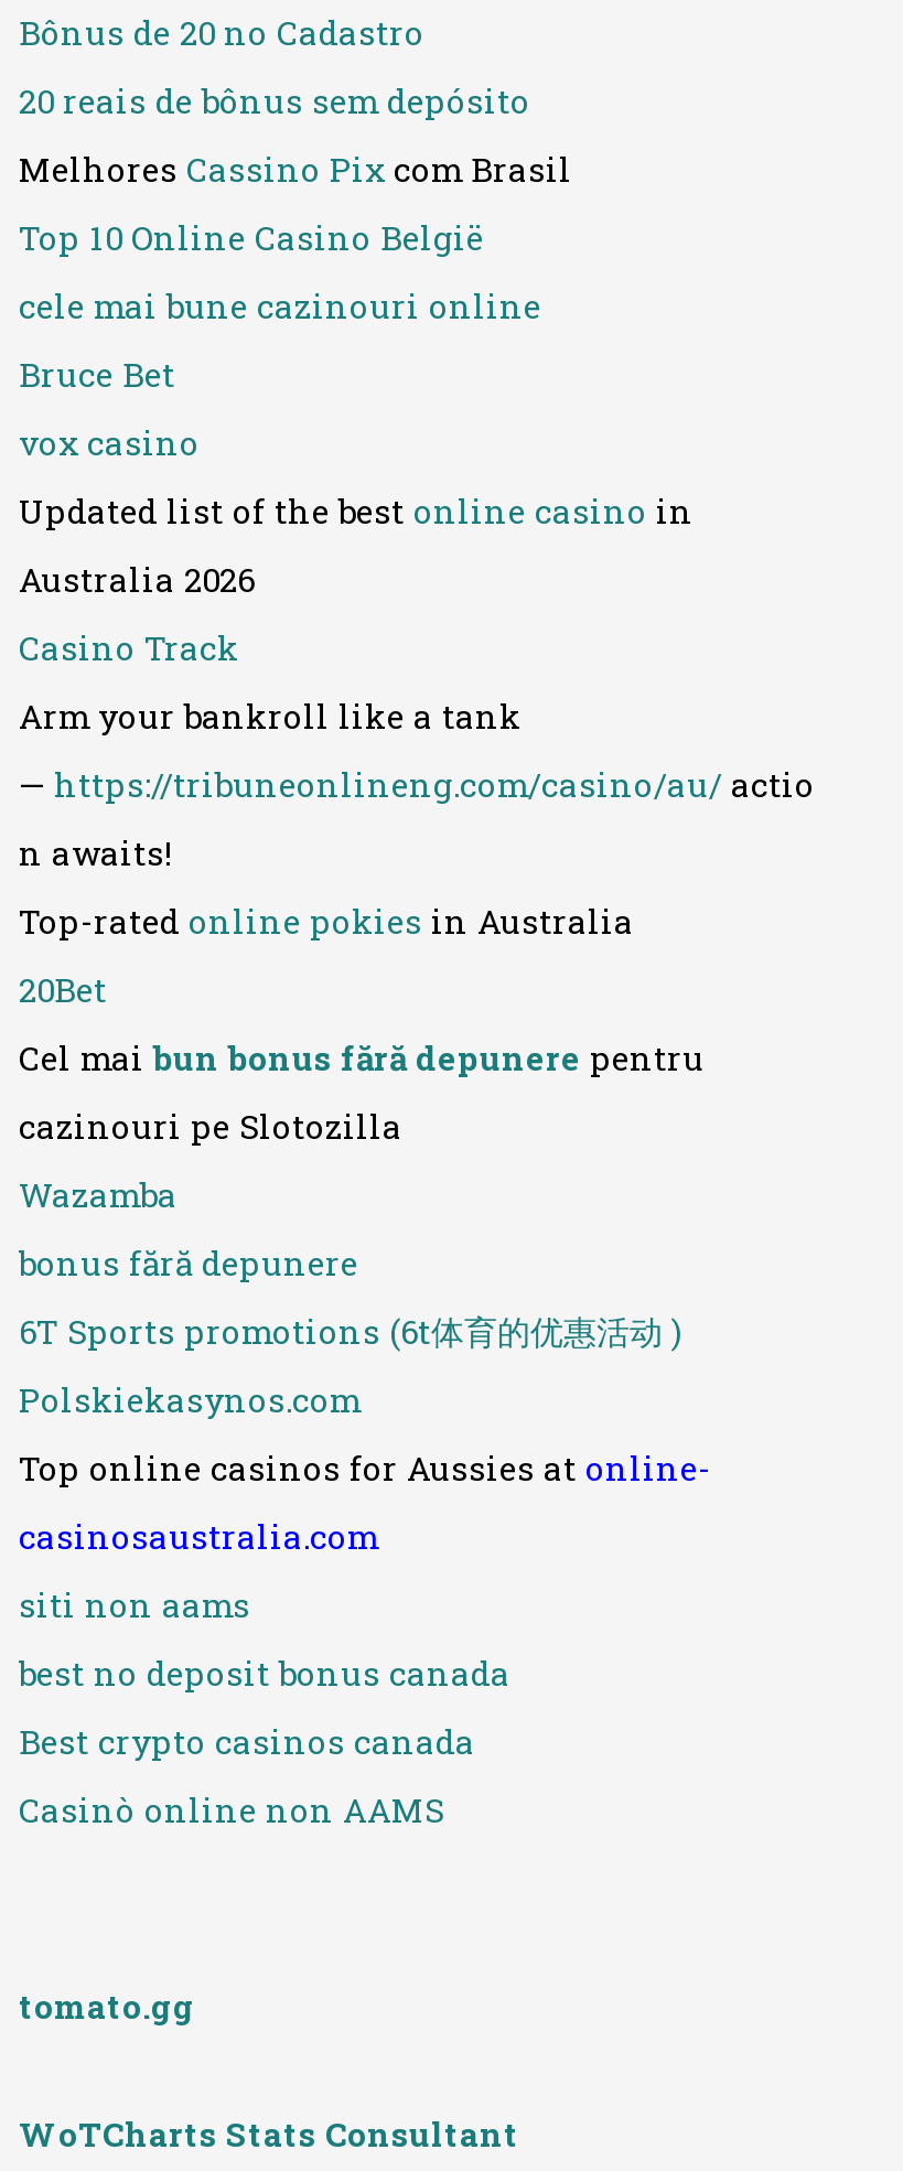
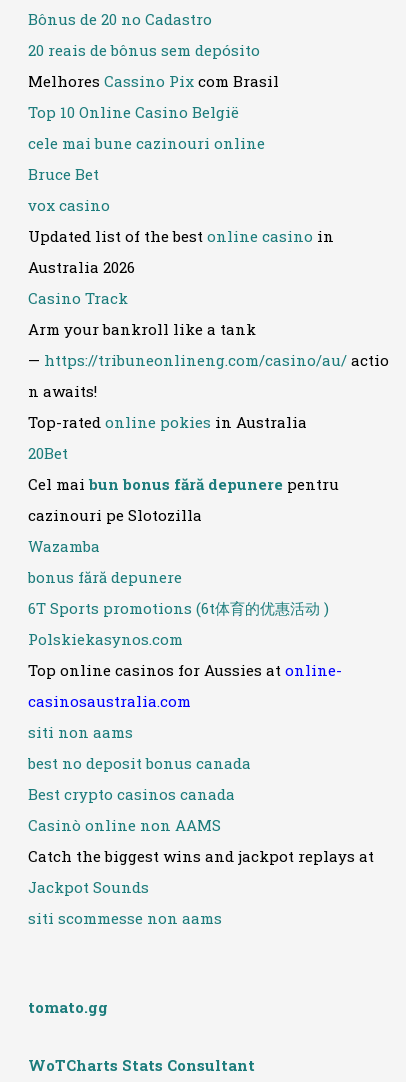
none -> [28,846,374,928] Catch the biggest wins and jackpot replays at | Jackpot Sounds | siti scommesse non aams

